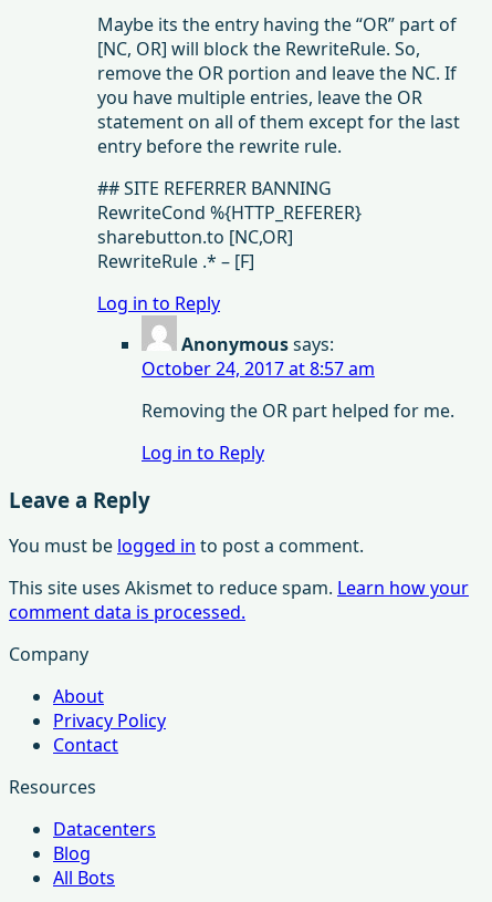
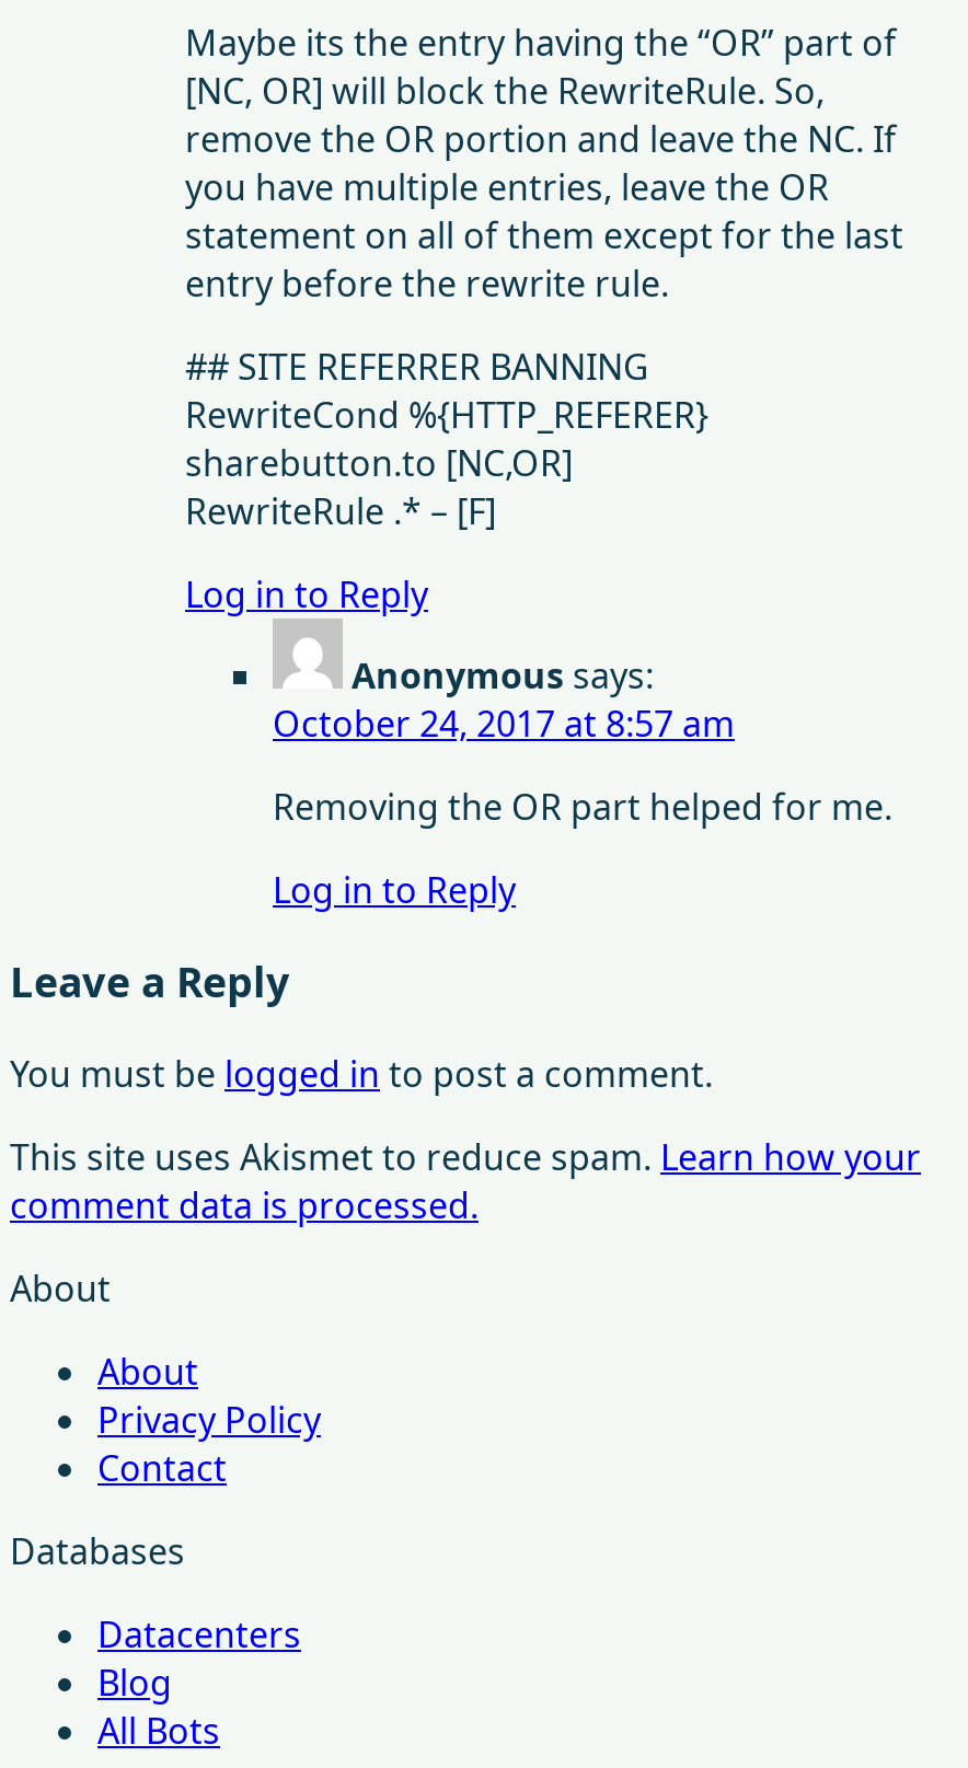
[9,642,88,667] Company -> [10,1265,111,1313] About
[9,775,96,799] Resources -> [10,1528,185,1576] Databases

